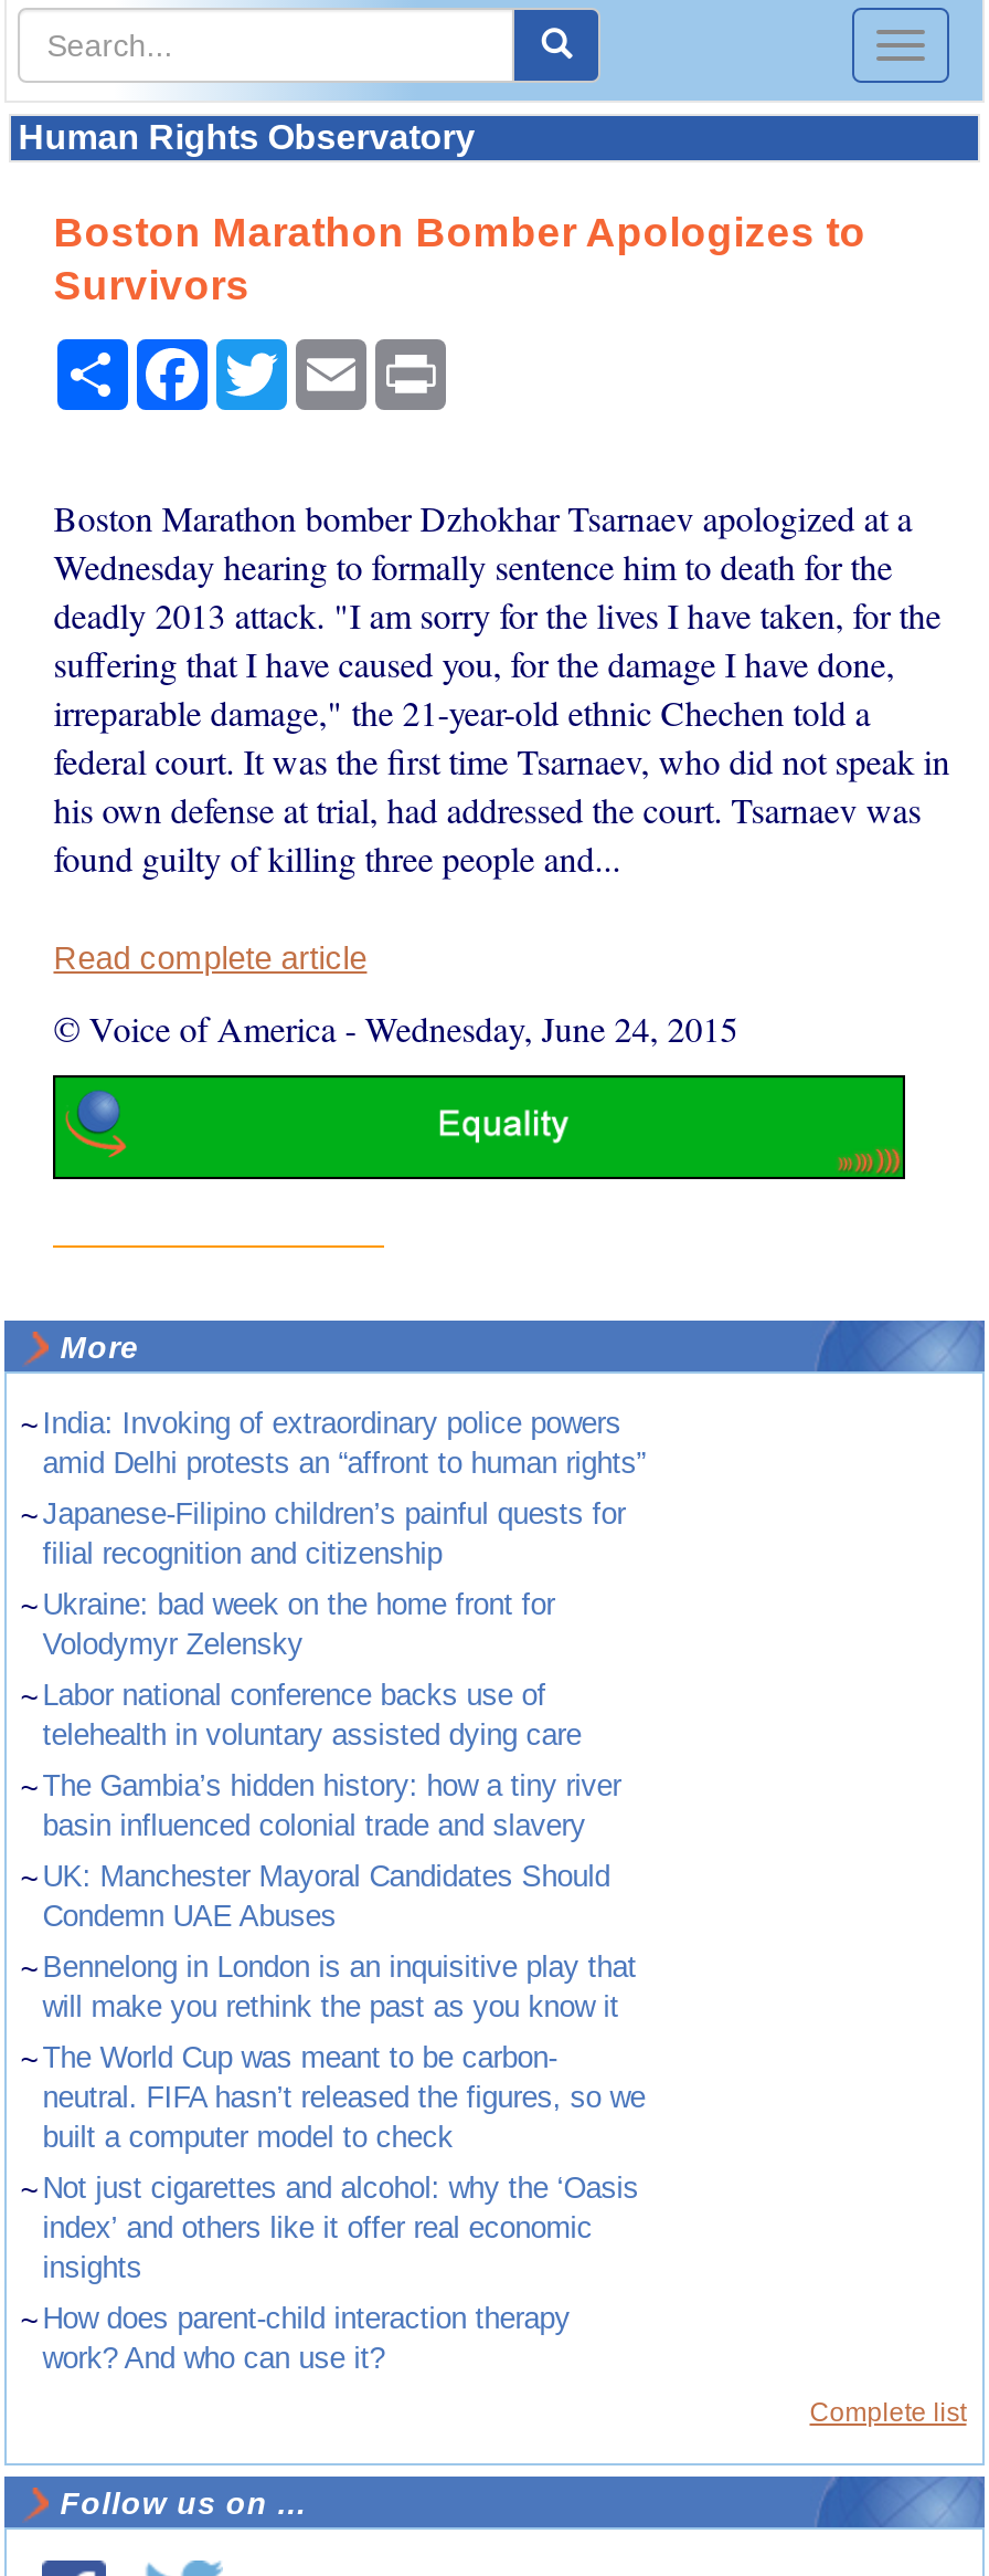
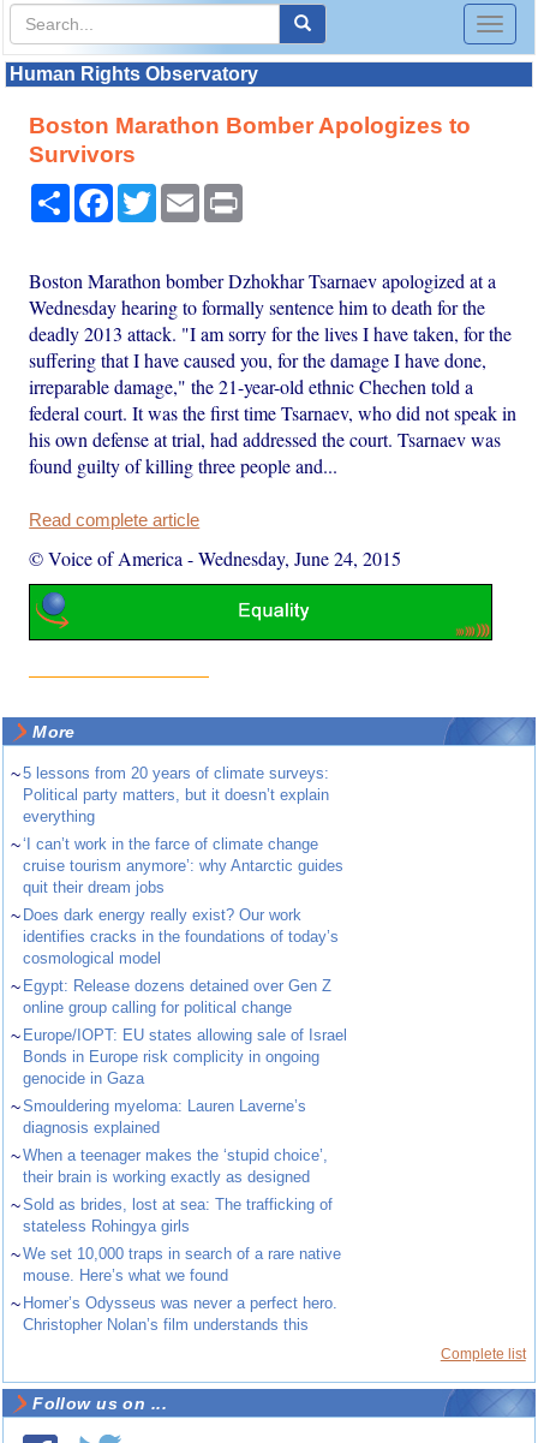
[20,1408,645,1481] ~ India: Invoking of extraordinary police powers | amid Delhi protests an “affront to human rights” -> [11,765,329,826] ~ 5 lessons from 20 years of climate surveys: | Political party matters, but it doesn’t explain | everything
[20,1499,625,1571] ~ Japanese-Filipino children’s painful quests for | filial recognition and citizenship -> [11,836,344,897] ~ ‘I can’t work in the farce of climate change | cruise tourism anymore’: why Antarctic guides | quit their dream jobs
[20,1589,555,1662] ~ Ukraine: bad week on the home front for | Volodymyr Zelensky -> [11,907,339,968] ~ Does dark energy really exist? Our work | identifies cracks in the foundations of today’s | cosmological model
[20,1680,581,1753] ~ Labor national conference backs use of | telehealth in voluntary assisted dying care -> [11,977,332,1017] ~ Egypt: Release dozens detained over Gen Z | online group calling for political change
[20,1770,621,1843] ~ The Gambia’s hidden history: how a tiny river | basin influenced colonial trade and slavery -> [11,1027,347,1088] ~ Europe/IOPT: EU states allowing sale of Israel | Bonds in Europe risk complicity in ongoing | genocide in Gaza
[20,1861,610,1934] ~ UK: Manchester Mayoral Candidates Should | Condemn UAE Abuses -> [11,1098,306,1137] ~ Smouldering myeloma: Lauren Laverne’s | diagnosis explained
[20,1952,636,2025] ~ Bennelong in London is an inquisitive play that | will make you rethink the past as you know it -> [11,1147,328,1186] ~ When a teenager makes the ‘stupid choice’, | their brain is working exactly as designed
[20,2042,645,2155] ~ The World Cup was meant to be carbon- | neutral. FIFA hasn’t released the figures, so we | built a computer model to check -> [11,1196,333,1236] ~ Sold as brides, lost at sea: The trafficking of | stateless Rohingya girls
[20,2173,638,2285] ~ Not just cigarettes and alcohol: why the ‘Oasis | index’ and others like it offer real economic | insights -> [11,1245,341,1285] ~ We set 10,000 traps in search of a rare native | mouse. Here’s what we found
[20,2303,570,2376] ~ How does parent-child interaction therapy | work? And who can use it? -> [11,1295,338,1334] ~ Homer’s Odysseus was never a perfect hero. | Christopher Nolan’s film understands this

